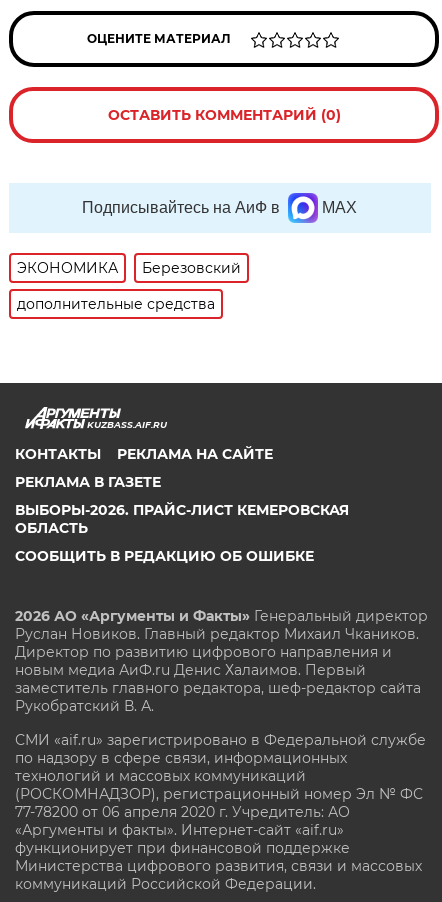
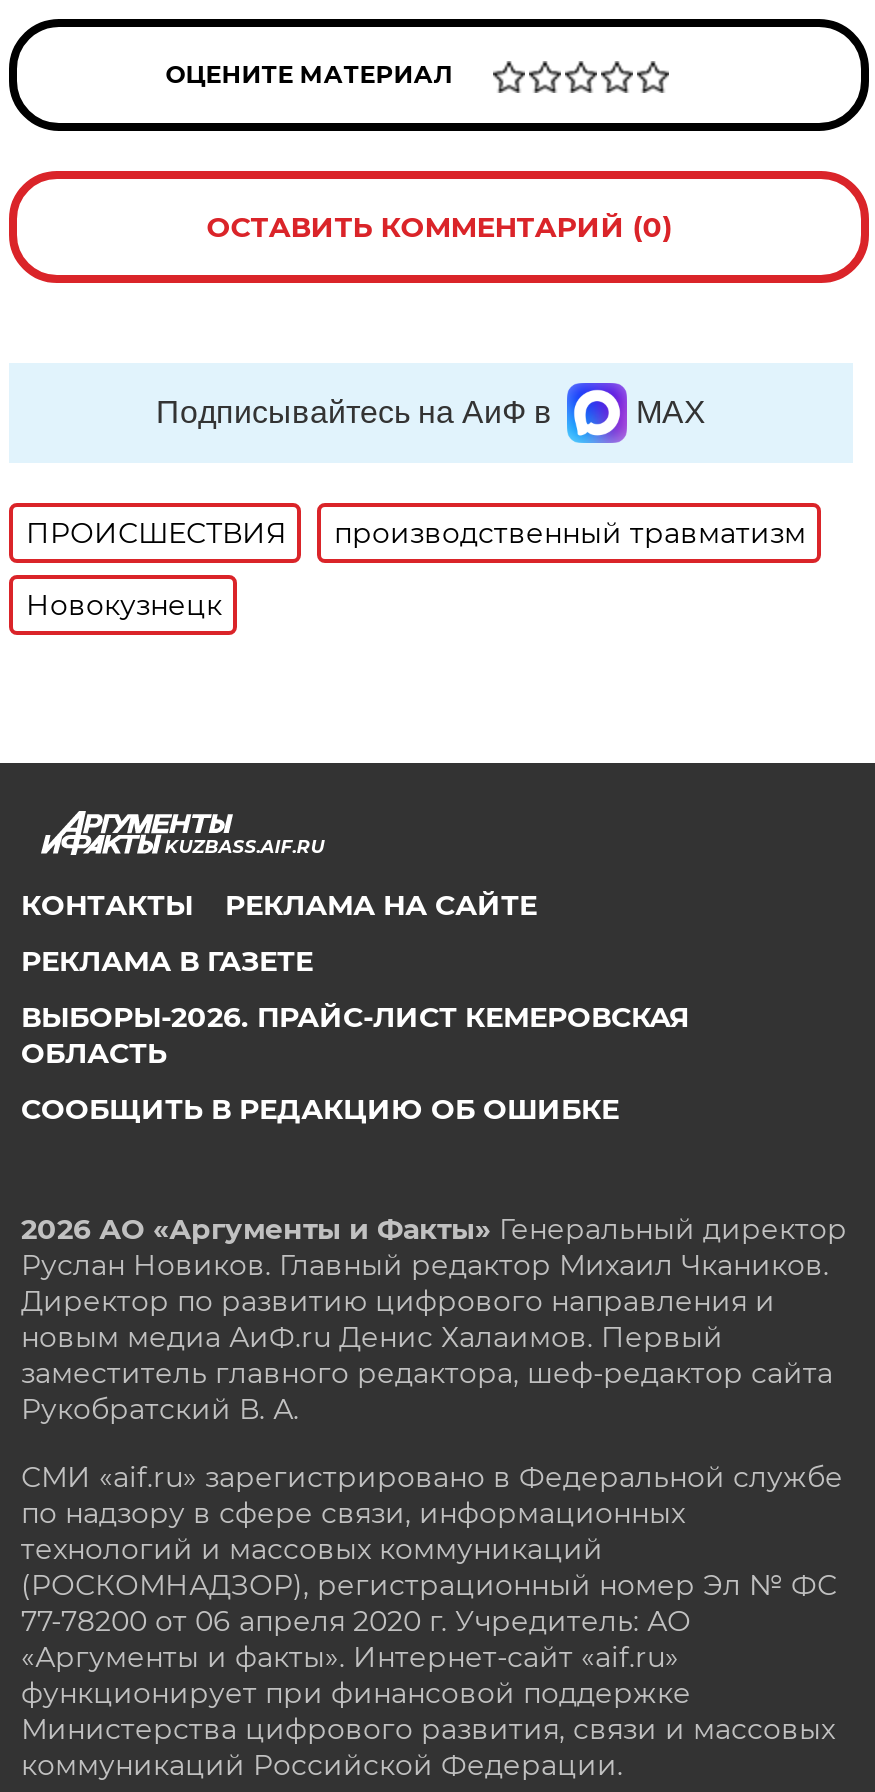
[17,259,241,277] ЭКОНОМИКА | Березовский -> [26,515,806,551] ПРОИСШЕСТВИЯ | производственный травматизм
[17,295,215,313] дополнительные средства -> [26,587,222,623] Новокузнецк

